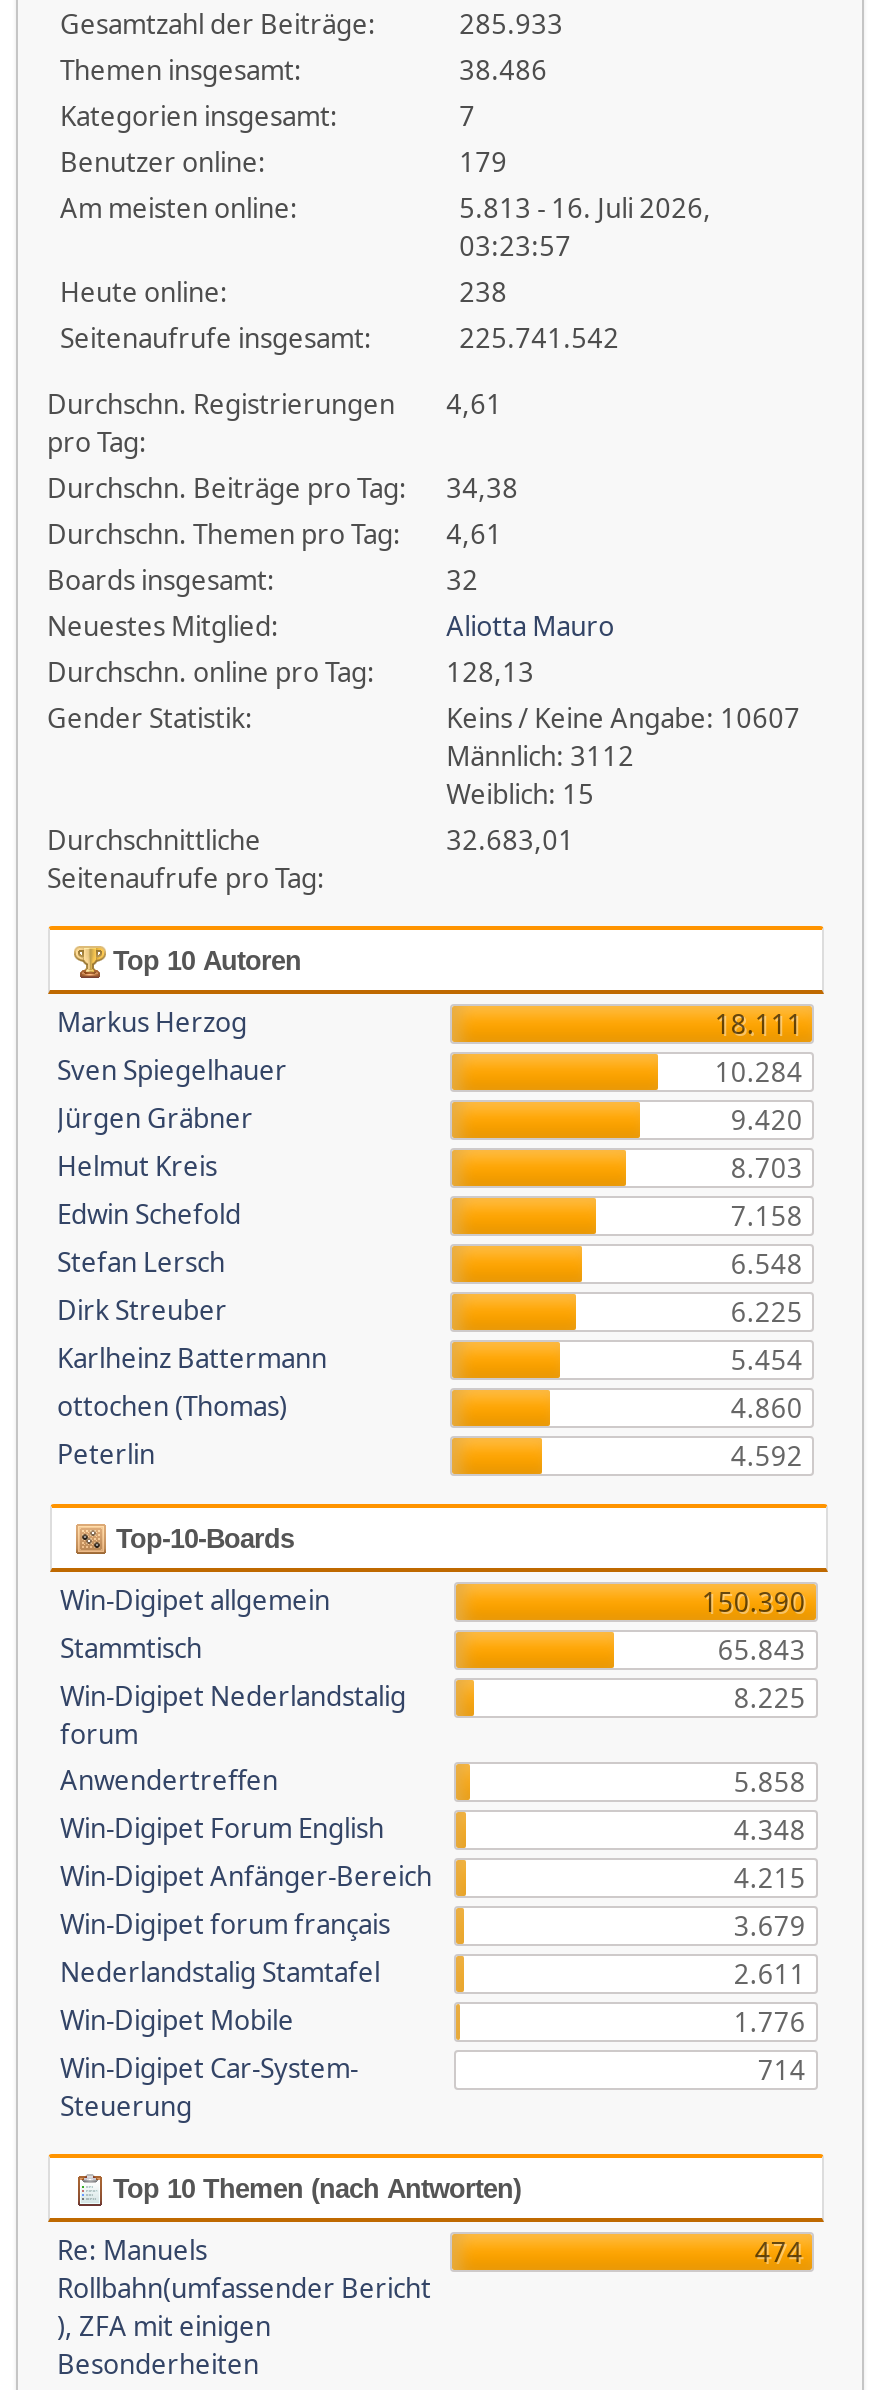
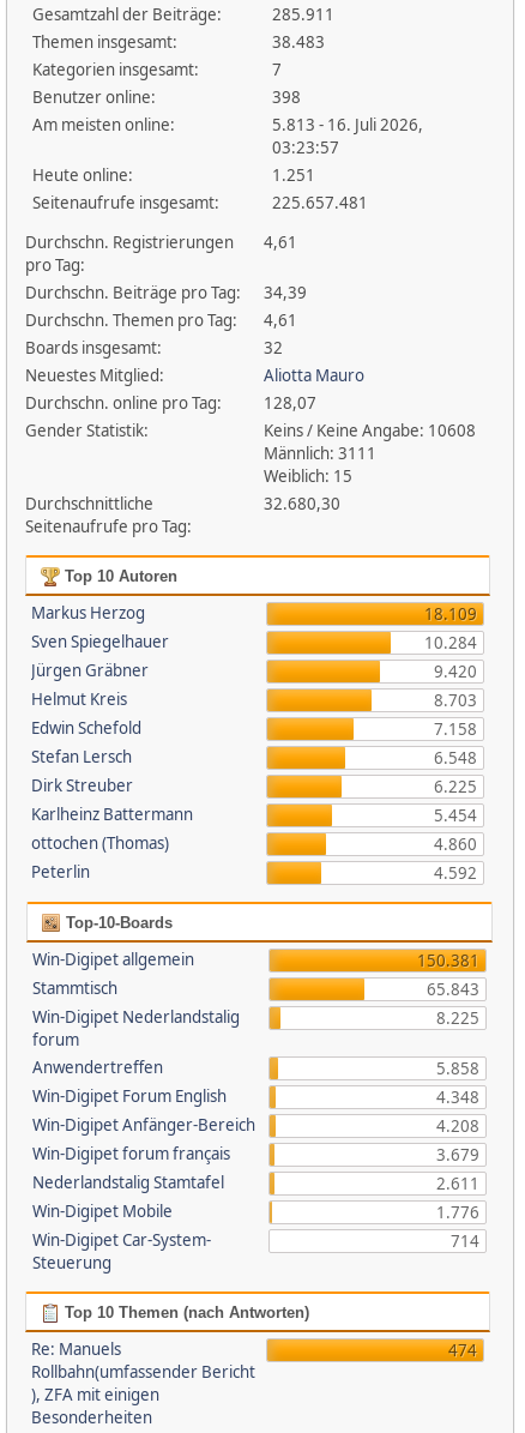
[459,6,563,42] 285.933 -> [272,4,334,25] 285.911
[459,52,547,88] 38.486 -> [272,31,324,53] 38.483
[459,144,507,180] 179 -> [272,86,300,108] 398
[459,274,507,310] 238 -> [272,164,315,186] 1.251
[459,320,619,356] 225.741.542 -> [272,192,367,213] 225.657.481
[47,470,518,506] Durchschn. Beiträge pro Tag: 34,38 -> [25,282,307,303] Durchschn. Beiträge pro Tag: 34,39
[47,654,534,690] Durchschn. online pro Tag: 128,13 -> [25,392,317,414] Durchschn. online pro Tag: 128,07
[446,700,800,736] Keins / Keine Angabe: 10607 -> [264,420,476,441] Keins / Keine Angabe: 10608
[446,738,634,774] Männlich: 3112 -> [264,442,376,464] Männlich: 3111
[446,822,574,858] 32.683,01 -> [264,493,341,514] 32.680,30
[715,1006,803,1042] 18.111 -> [425,603,477,625] 18.109
[702,1584,806,1620] 150.390 -> [417,950,479,971] 150.381
[734,1860,806,1896] 4.215 -> [436,1115,479,1137] 4.208

